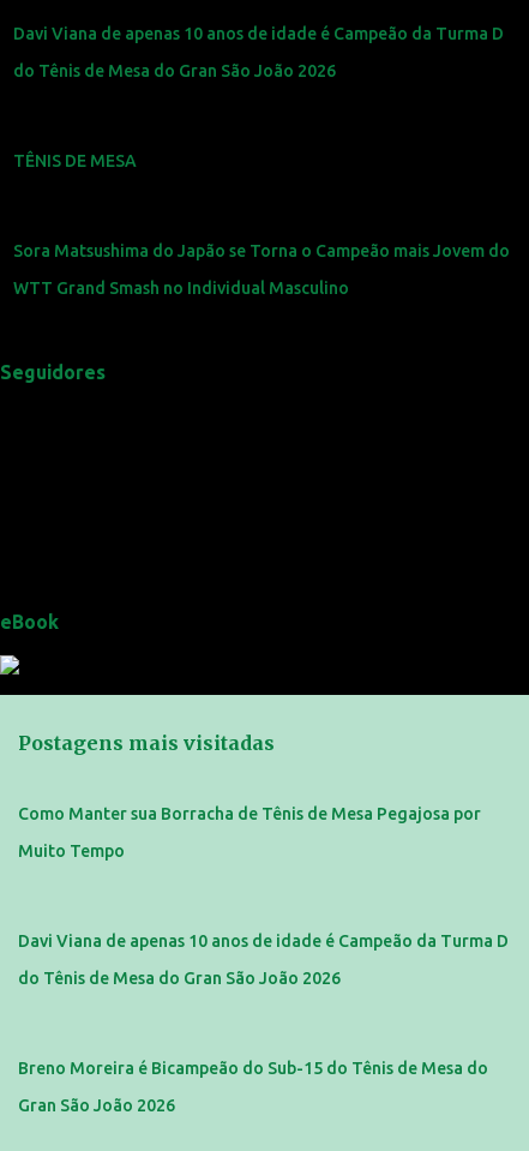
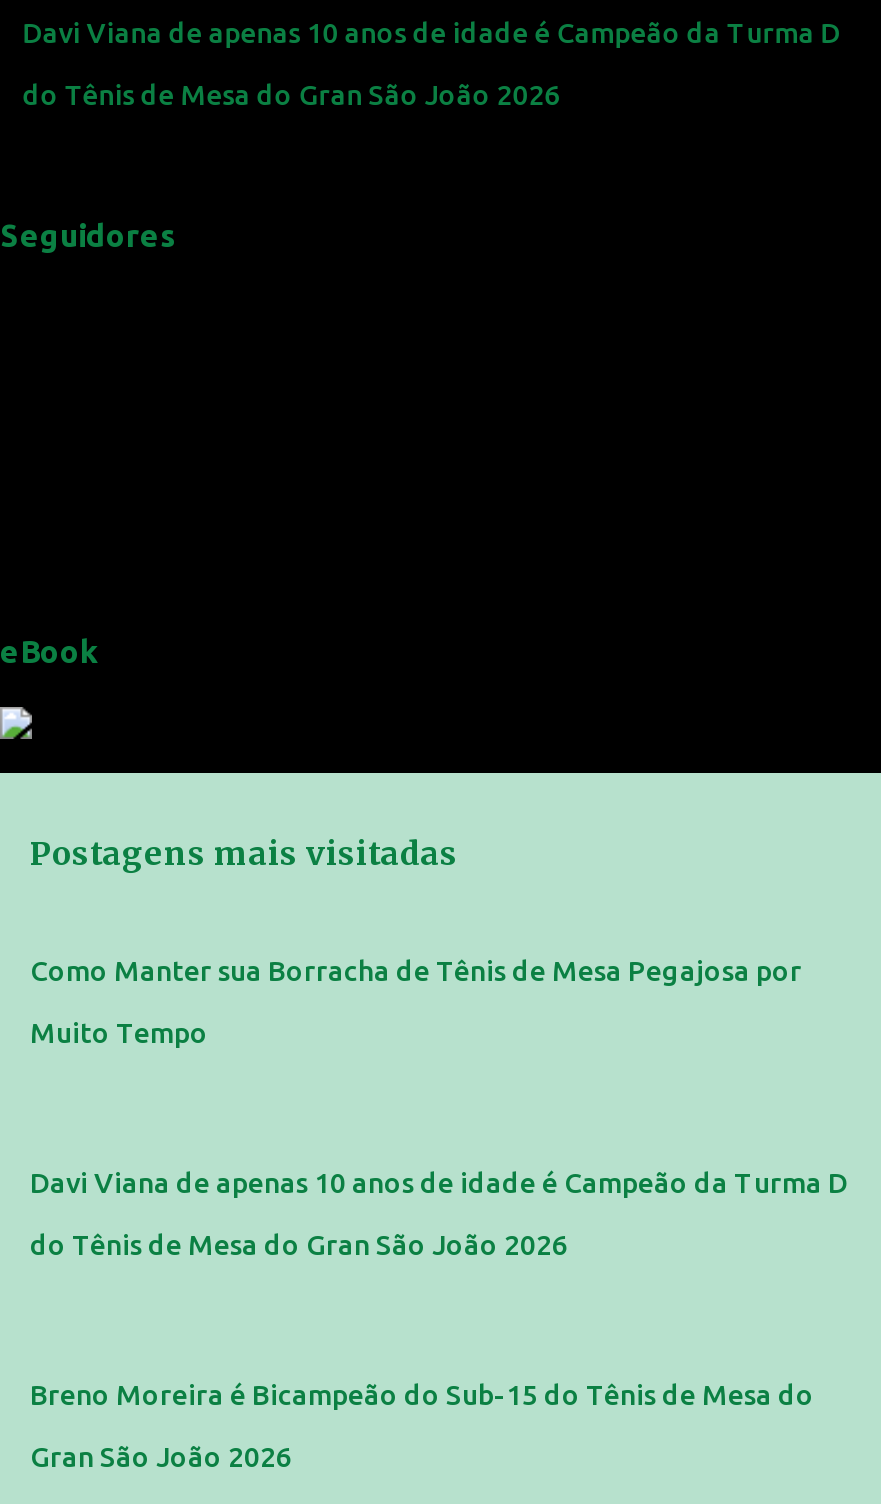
[13,151,137,170] TÊNIS DE MESA -> none
[13,241,510,297] Sora Matsushima do Japão se Torna o Campeão mais Jovem do | WTT Grand Smash no Individual Masculino -> none

